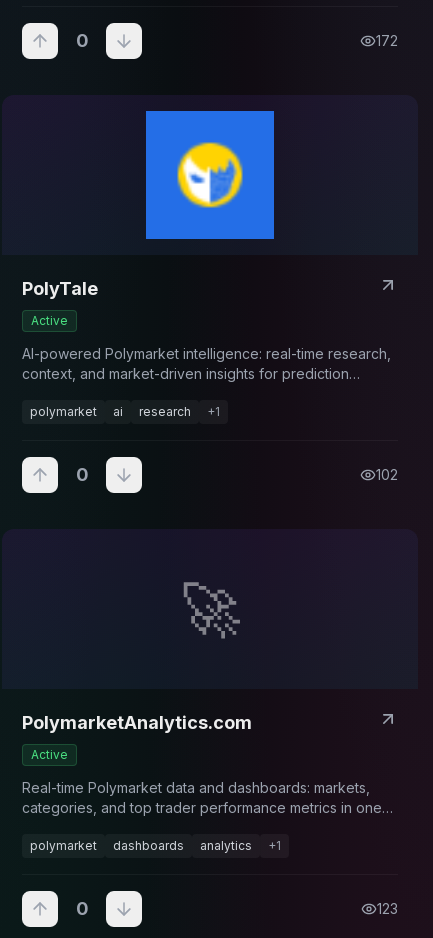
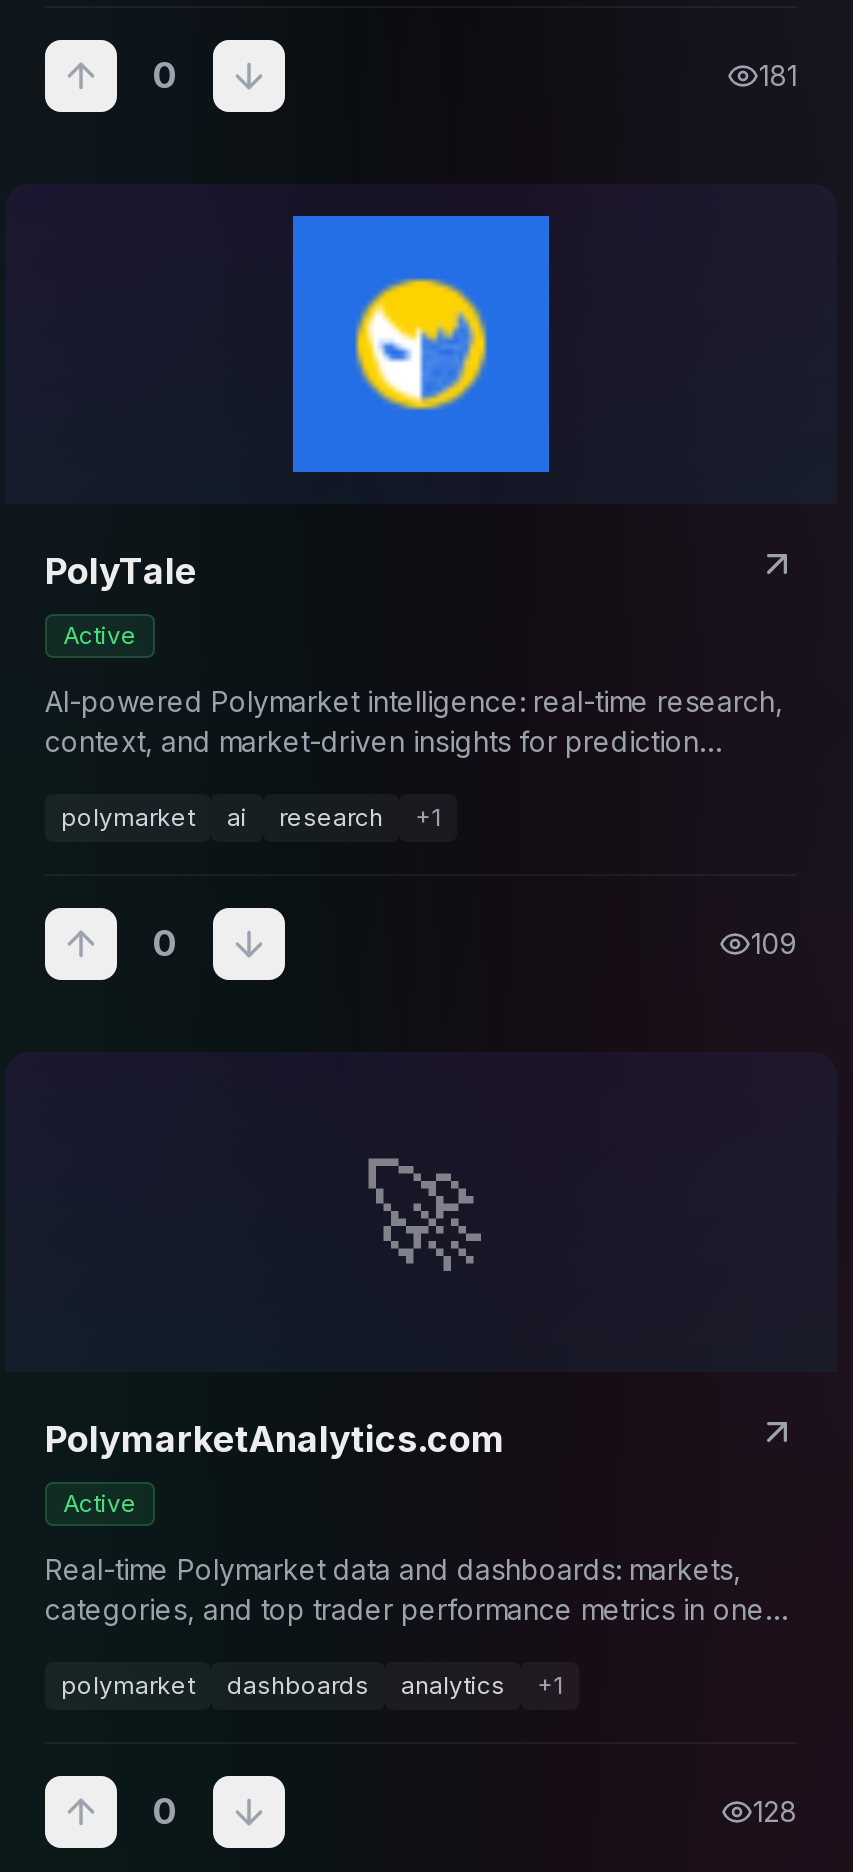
[376,32,398,49] 172 -> [759,58,797,92] 181
[376,466,398,483] 102 -> [751,926,797,960] 109
[377,900,398,917] 123 -> [753,1794,797,1828] 128

